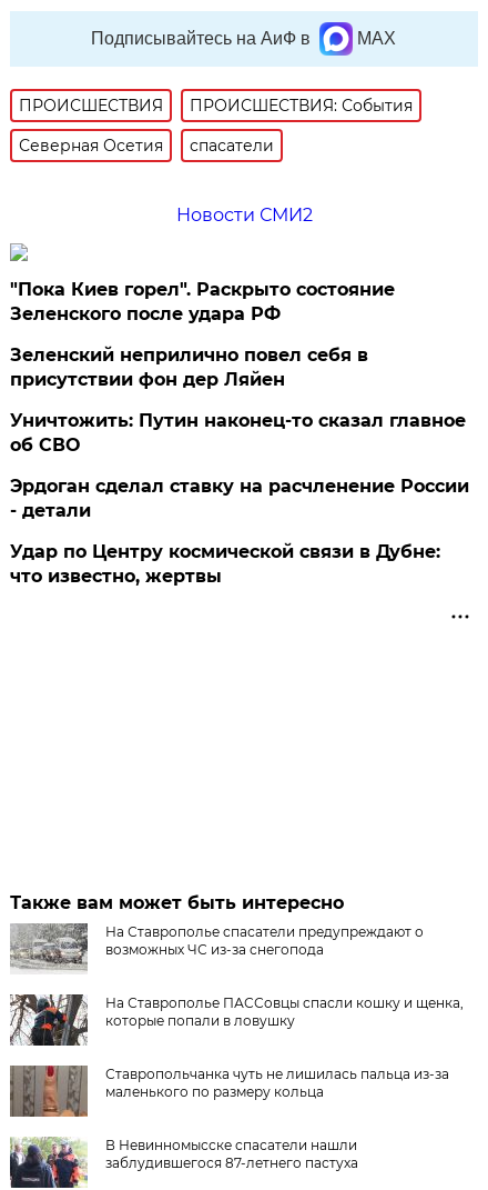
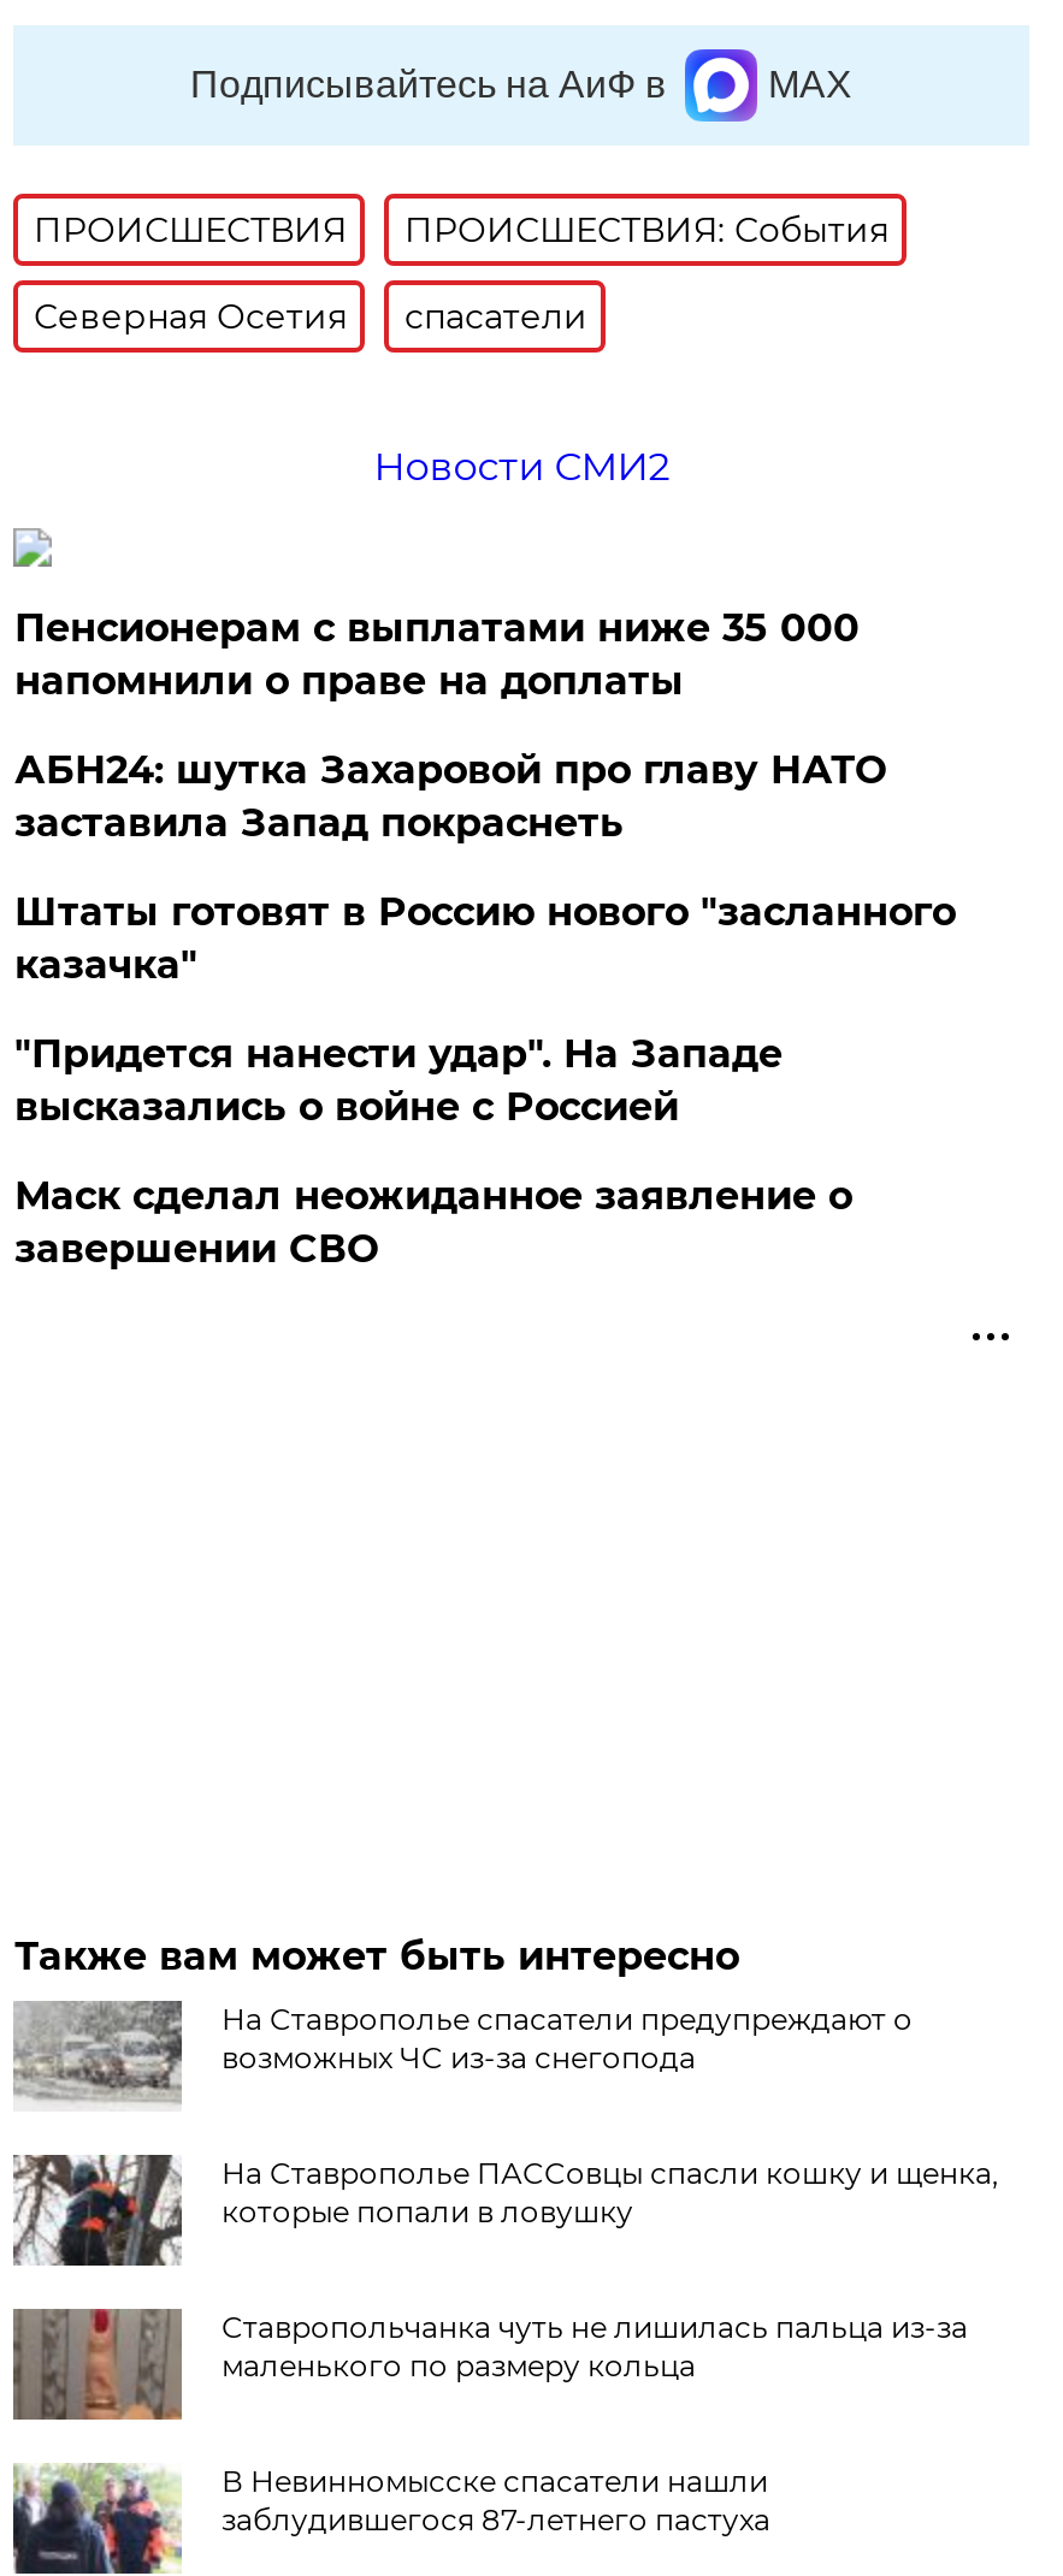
[10,279,395,324] "Пока Киев горел". Раскрыто состояние | Зеленского после удара РФ -> [14,605,859,704] Пенсионерам с выплатами ниже 35 000 | напомнили о праве на доплаты
[10,344,369,390] Зеленский неприлично повел cебя в | присутствии фон дер Ляйен -> [14,747,886,846] АБН24: шутка Захаровой про главу НАТО | заставила Запад покраснеть
[10,410,466,455] Уничтожить: Путин наконец-то сказал главное | об СВО -> [14,889,956,988] Штаты готовят в Россию нового "засланного | казачка"
[10,475,470,521] Эрдоган сделал ставку на расчленение России | - детали -> [14,1031,782,1130] "Придется нанести удар". На Западе | высказались о войне с Россией
[10,541,441,587] Удар по Центру космической связи в Дубне: | что известно, жертвы -> [14,1173,852,1272] Маск сделал неожиданное заявление о | завершении СВО

